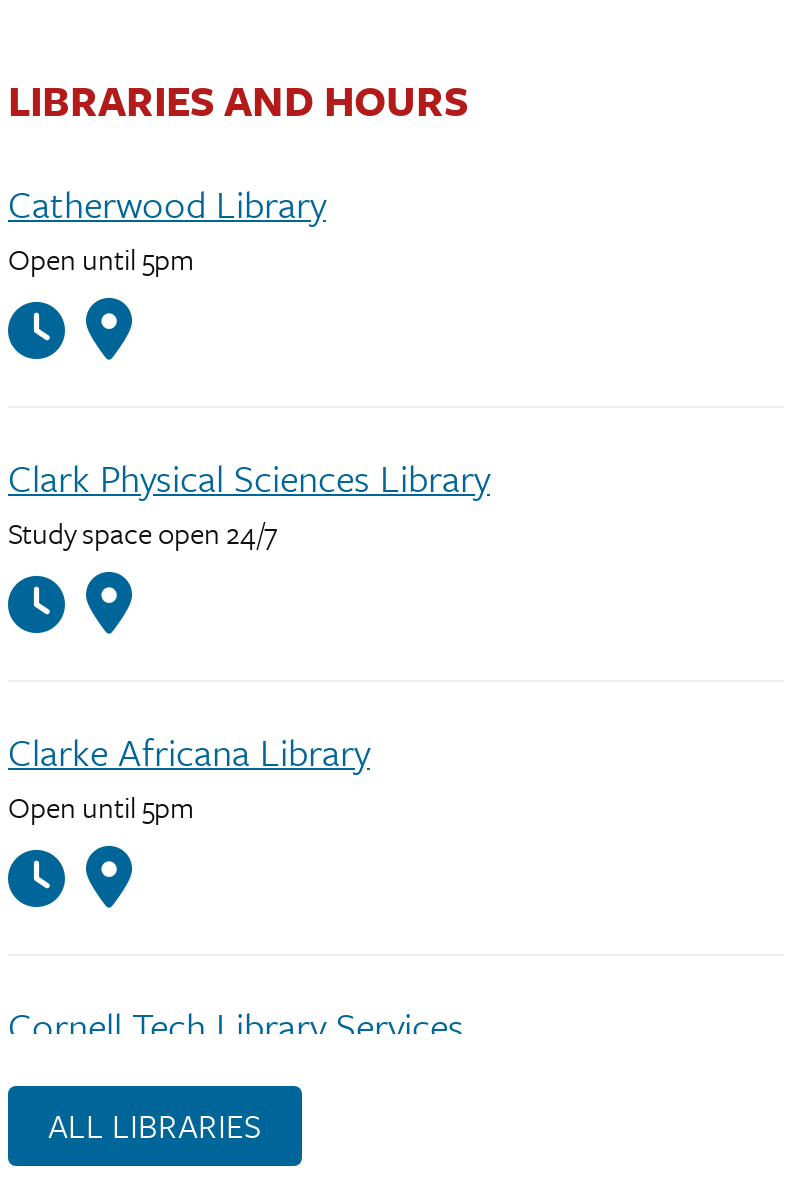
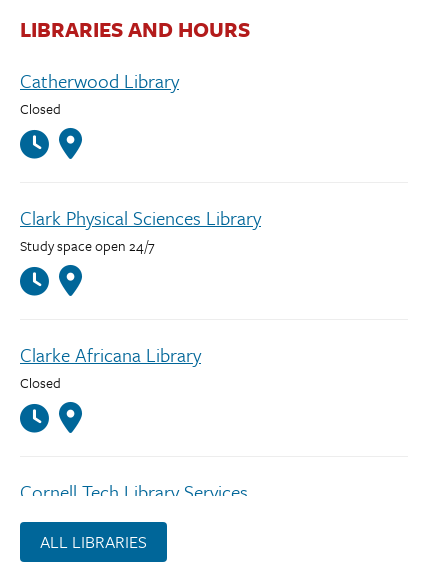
[8,238,194,280] Open until 5pm -> [20,98,61,119] Closed
[8,786,194,828] Open until 5pm -> [20,372,61,393] Closed

